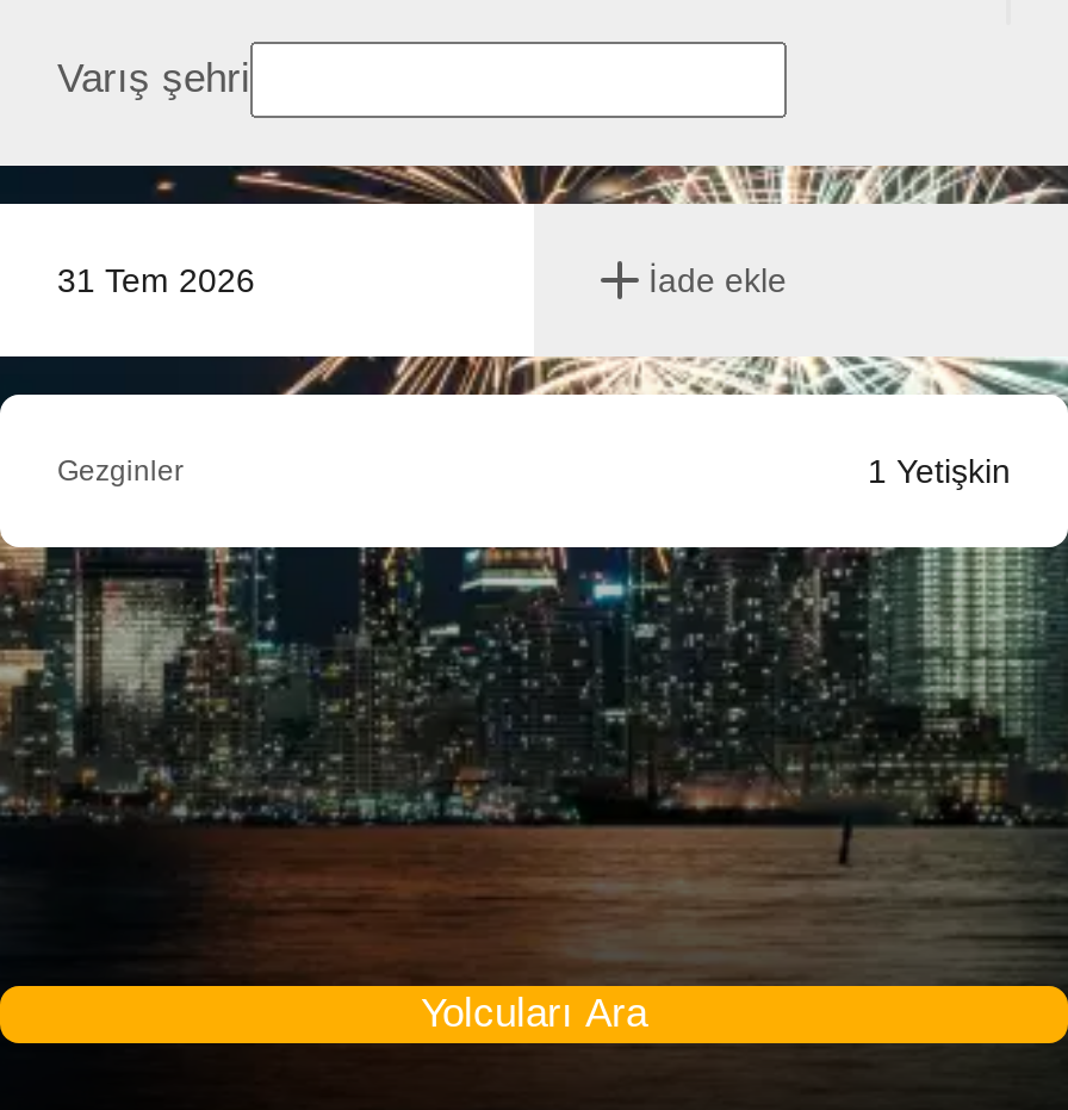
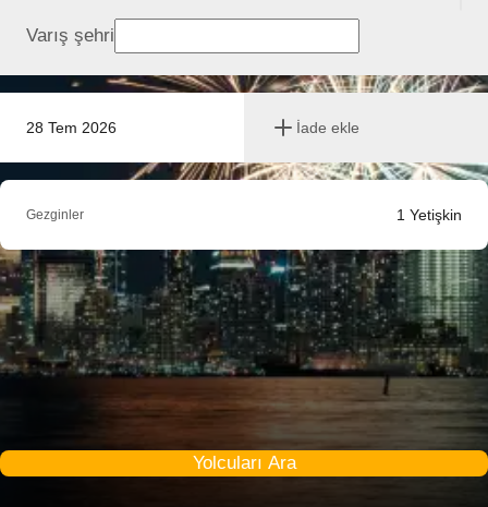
[57,261,255,299] 31 Tem 2026 -> [26,119,117,136] 28 Tem 2026

